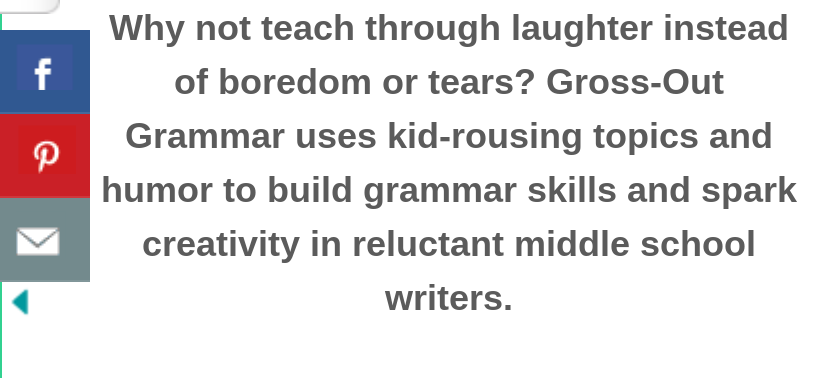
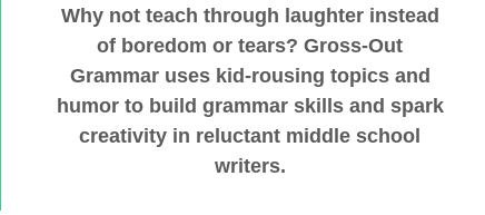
[6,28,92,316] [image] -> none

